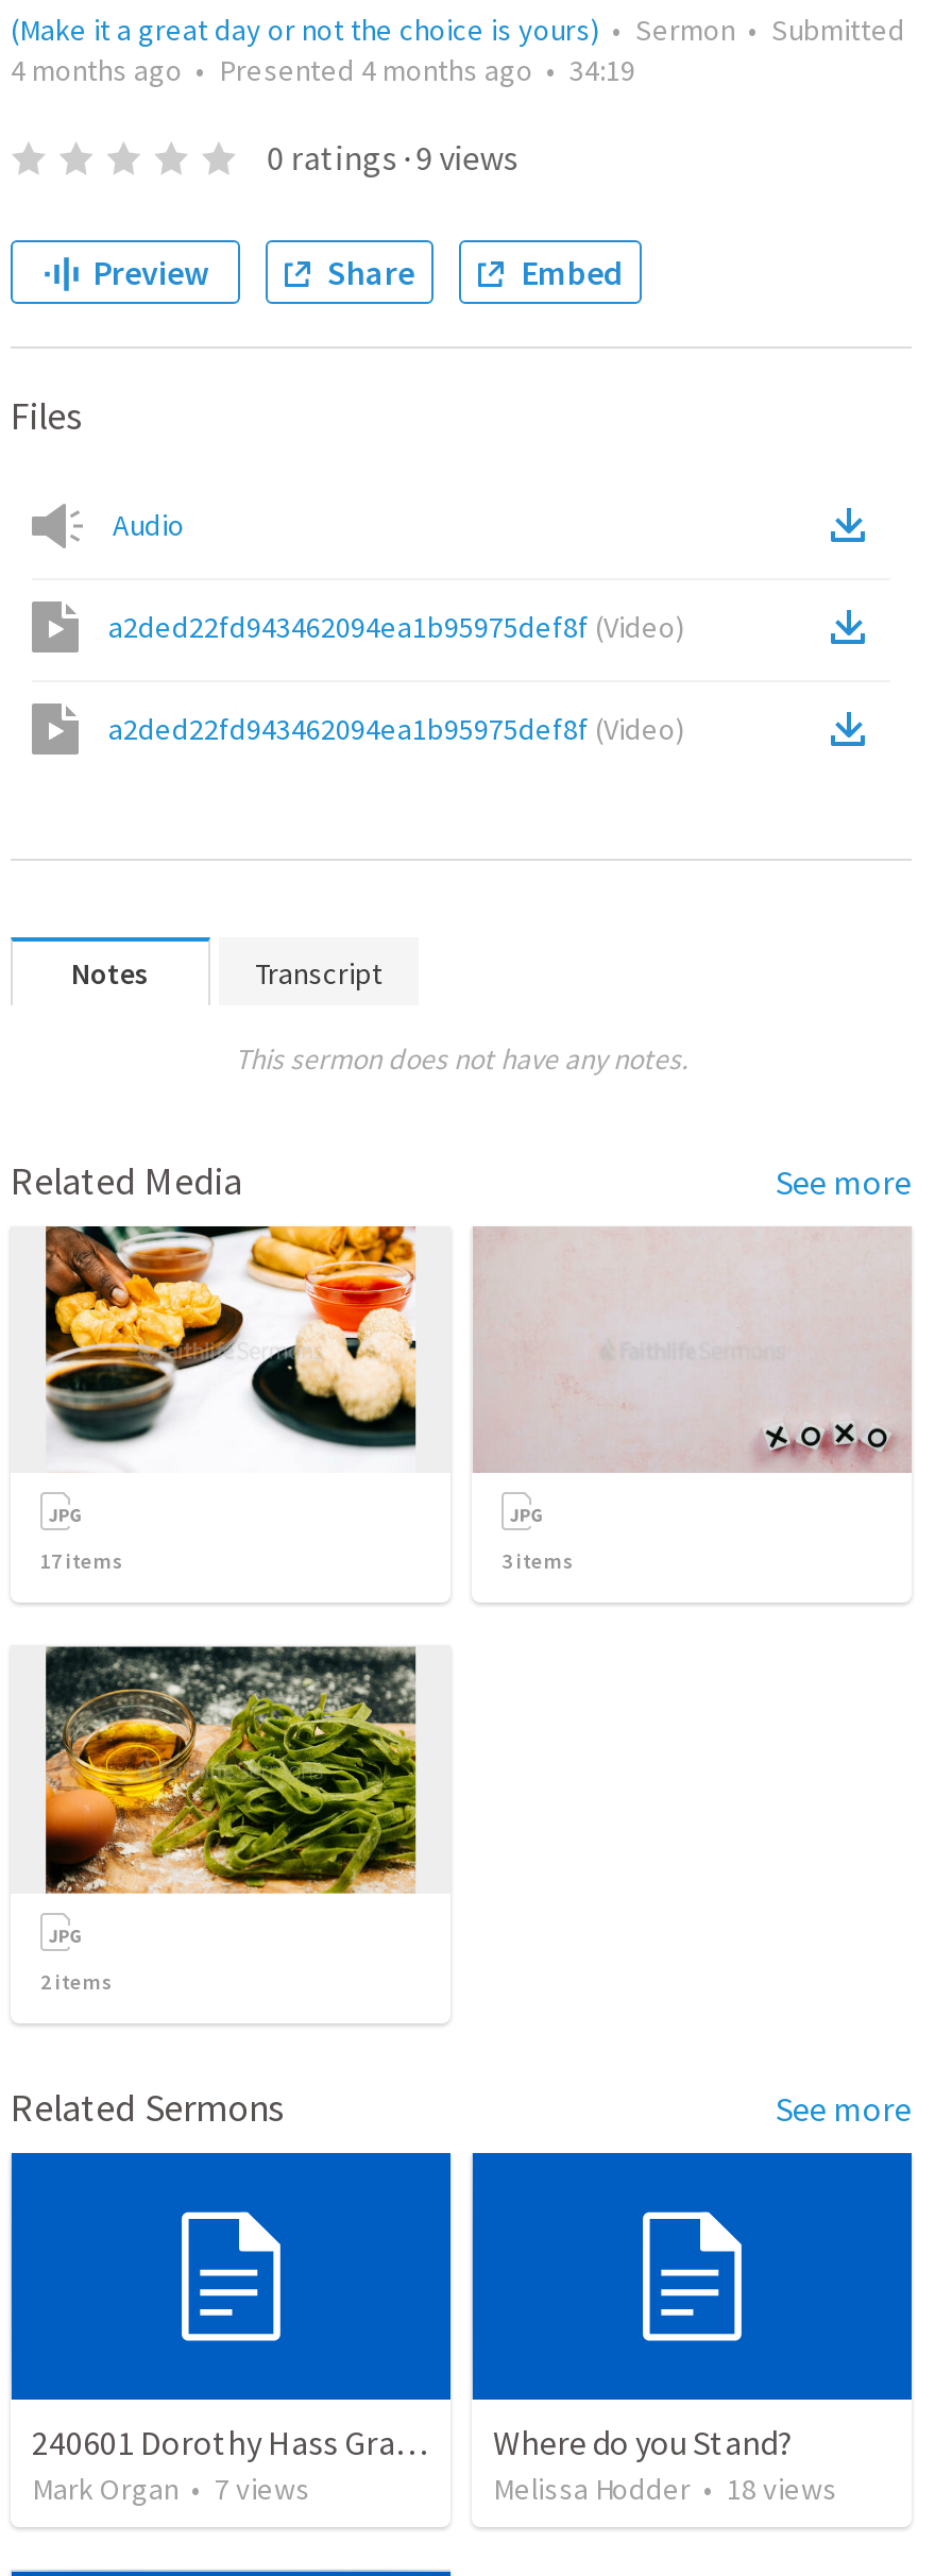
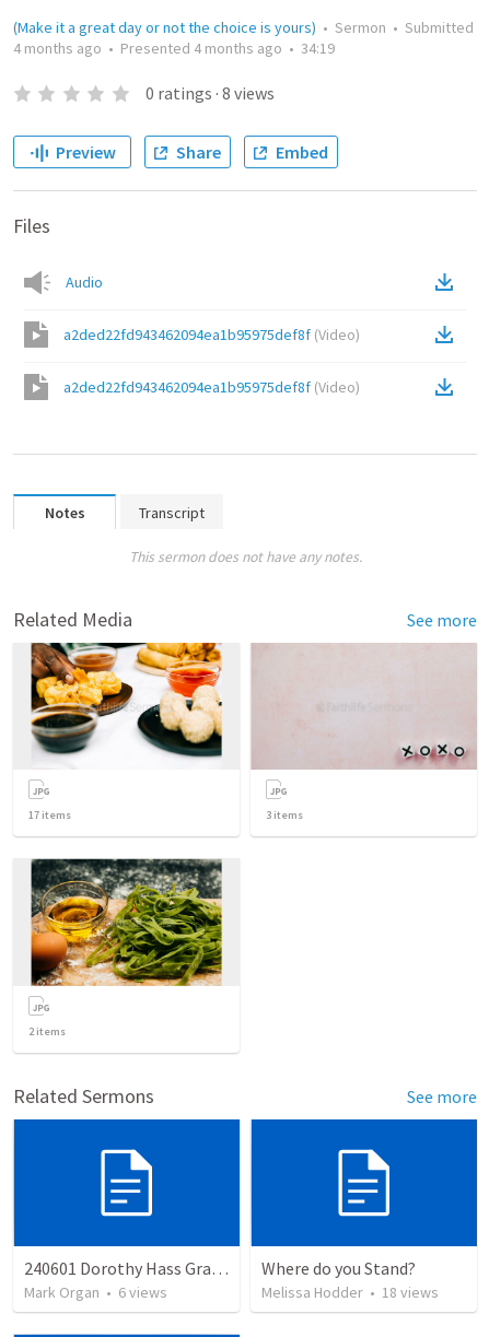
[267,136,518,179] 0 ratings · 9 views -> [145,82,274,104] 0 ratings · 8 views
[32,2470,310,2509] Mark Organ • 7 views -> [24,1283,167,1302] Mark Organ • 6 views

